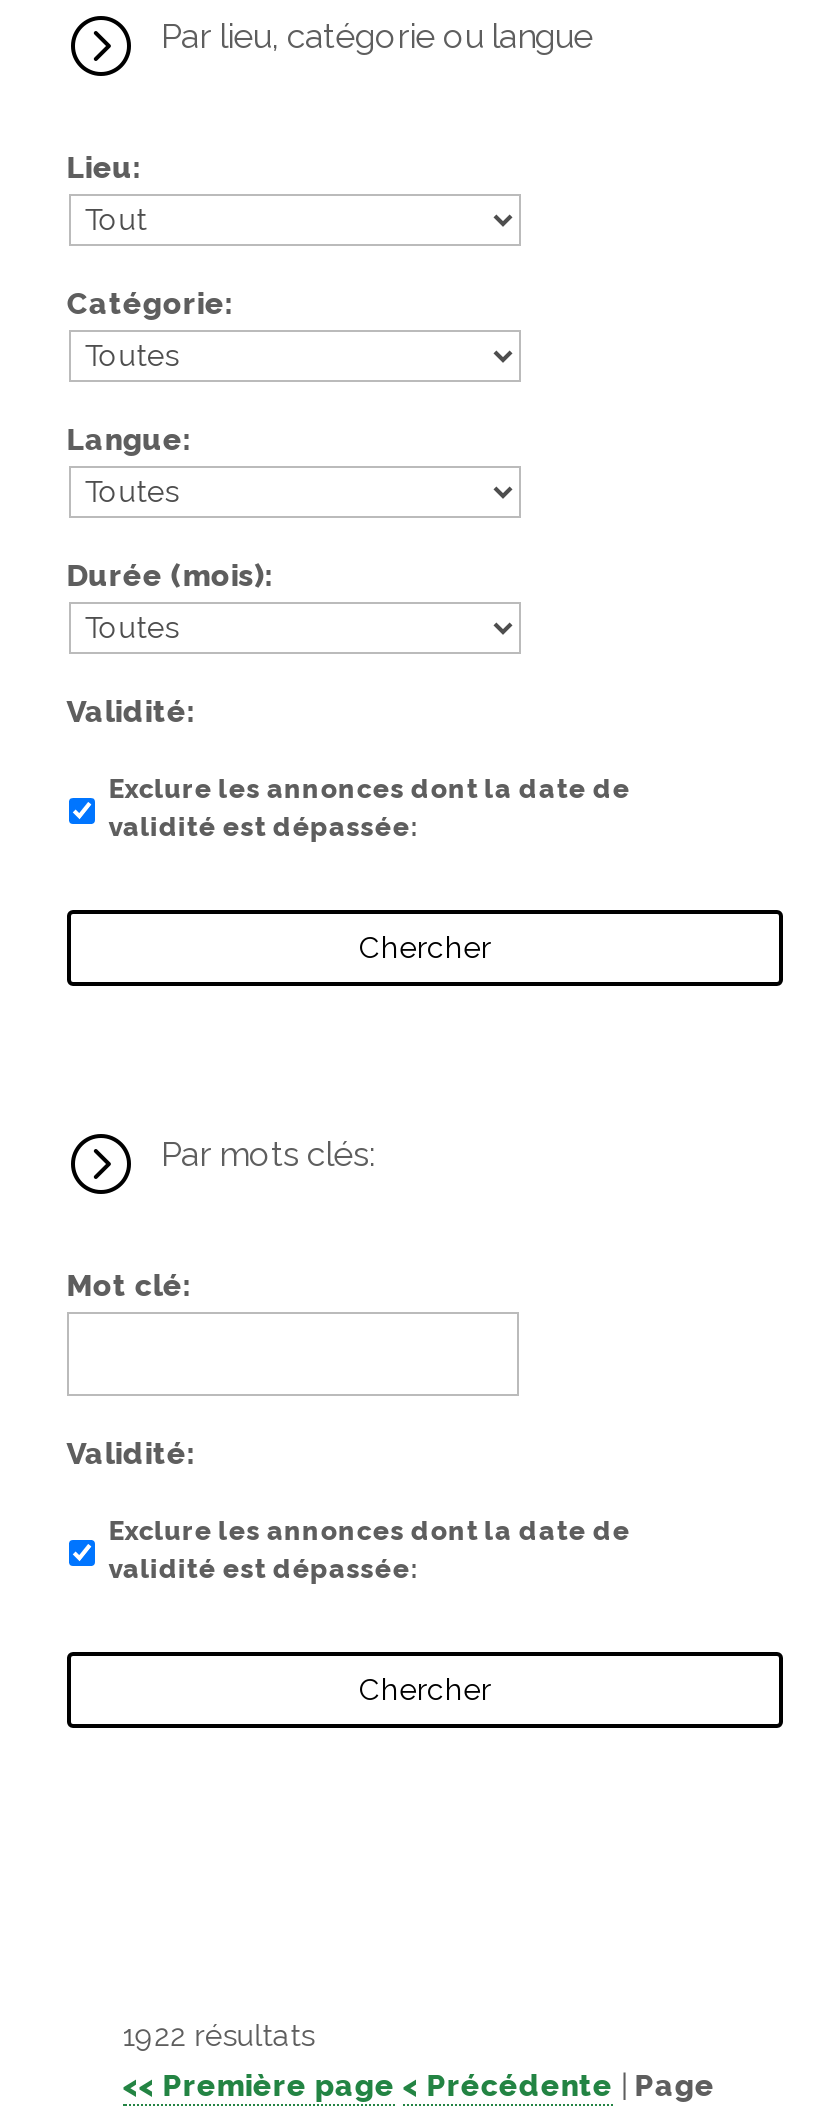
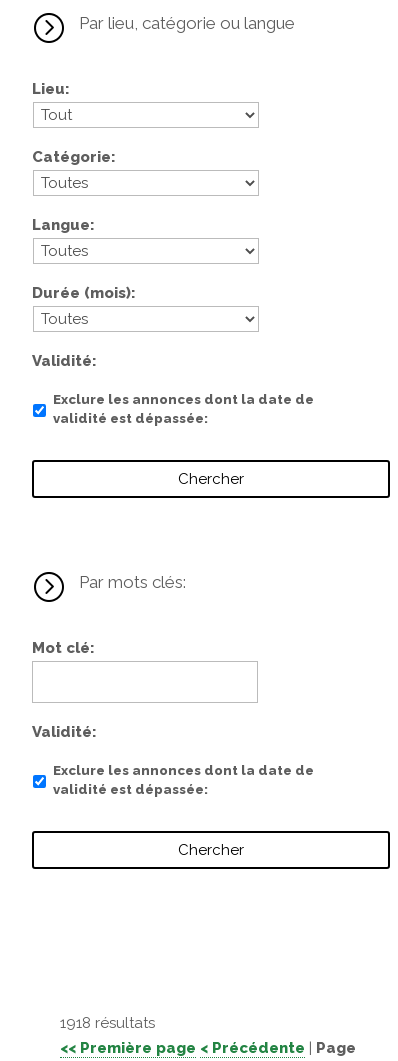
[123,2018,315,2054] 1922 résultats -> [60,1014,155,1032] 1918 résultats

